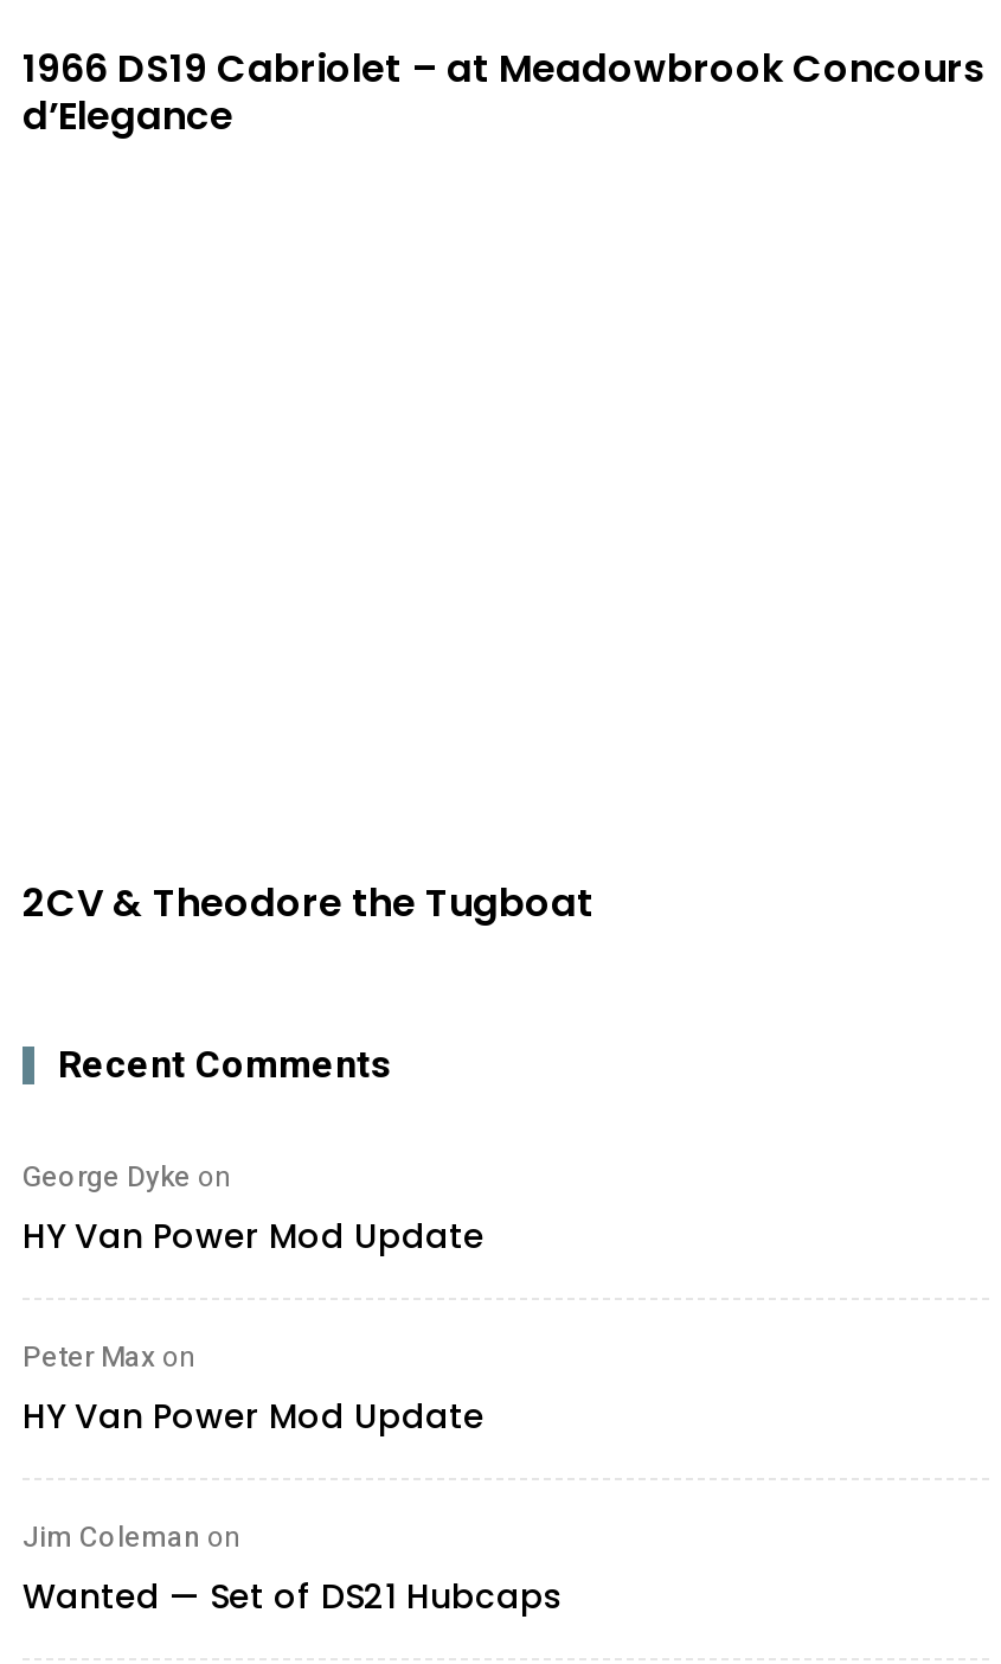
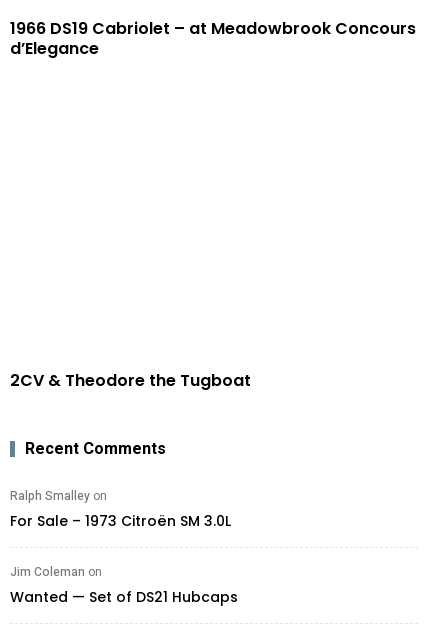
[23,1157,485,1441] George Dyke on | HY Van Power Mod Update | Peter Max on | HY Van Power Mod Update -> [10,486,231,530] Ralph Smalley on | For Sale – 1973 Citroën SM 3.0L

